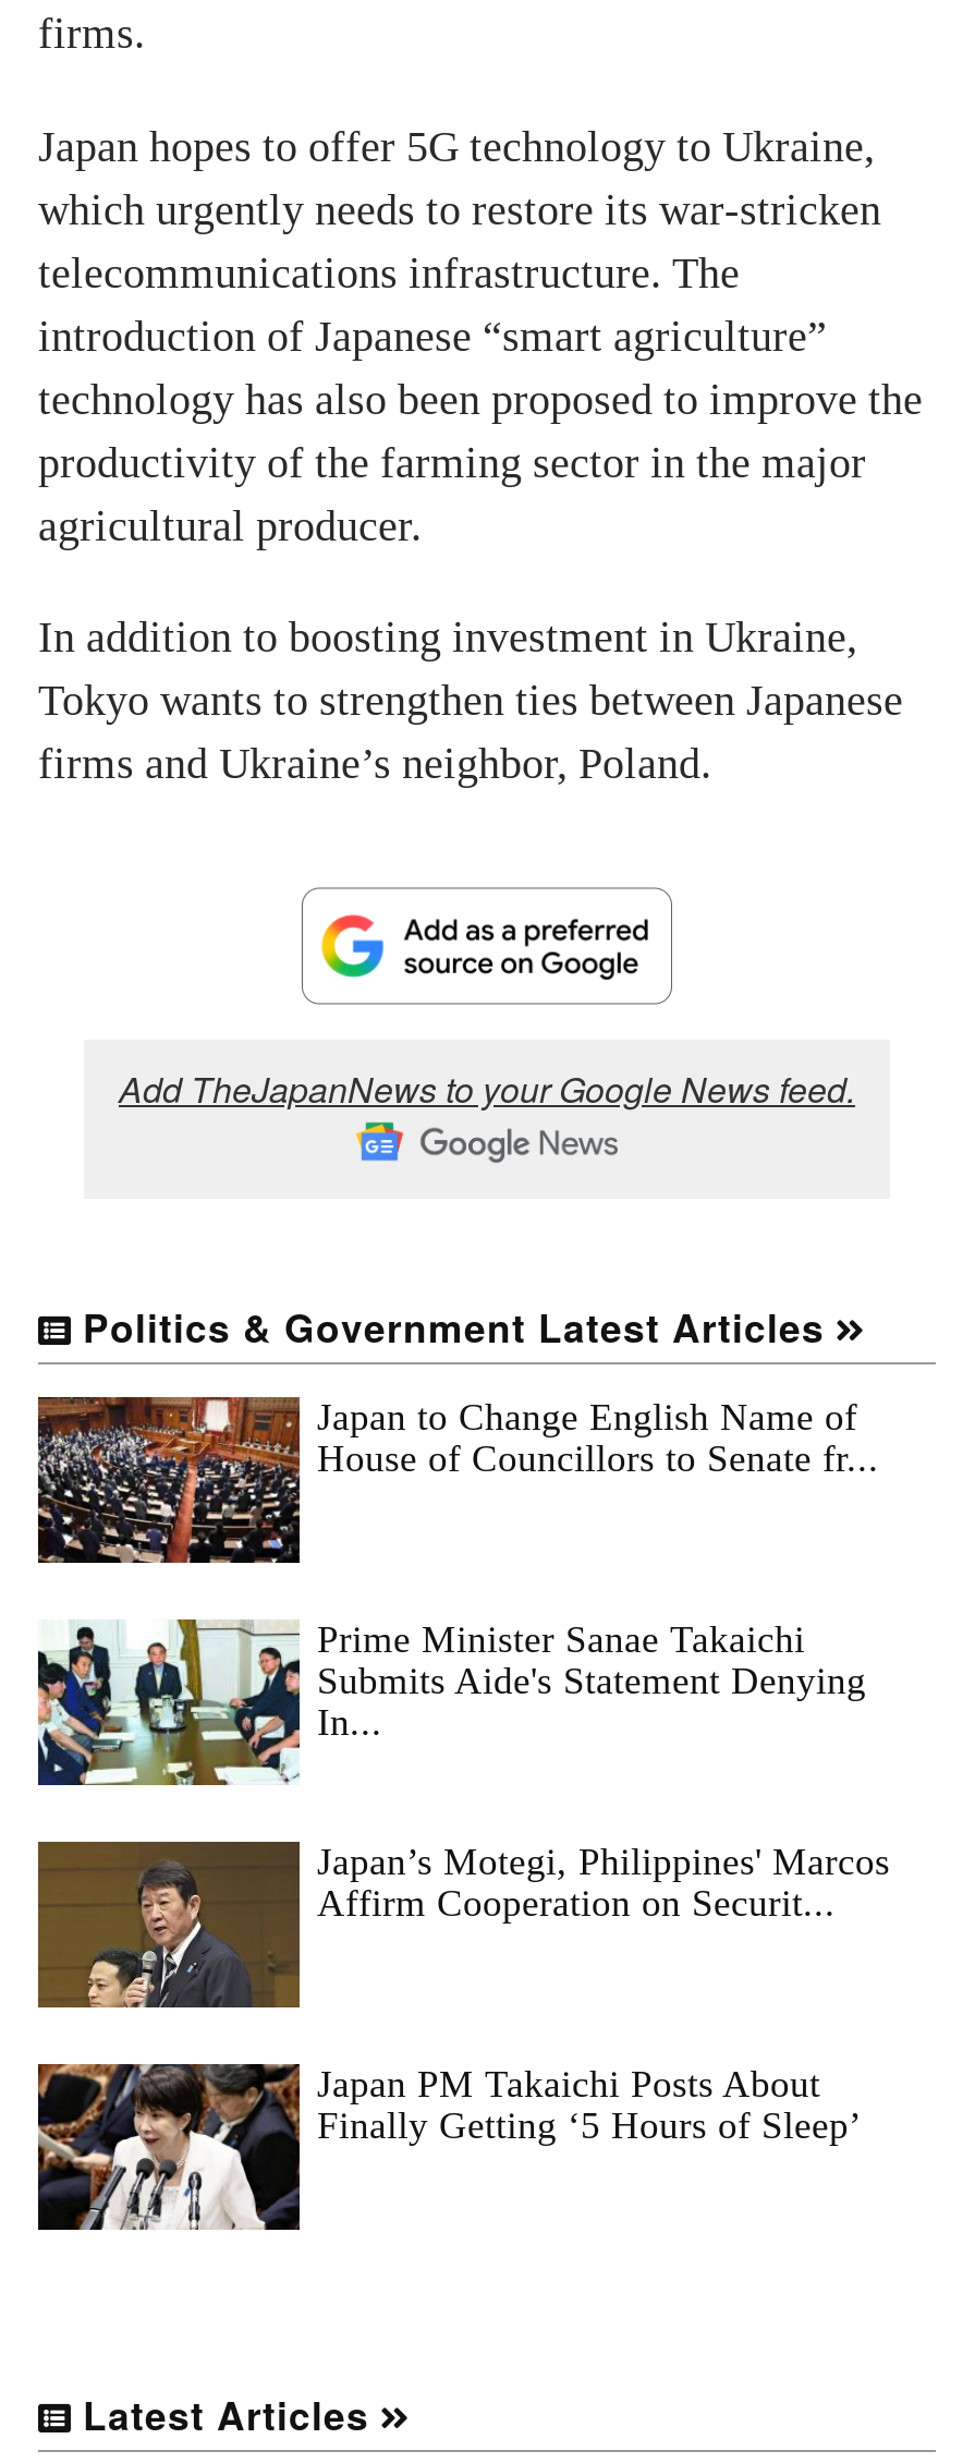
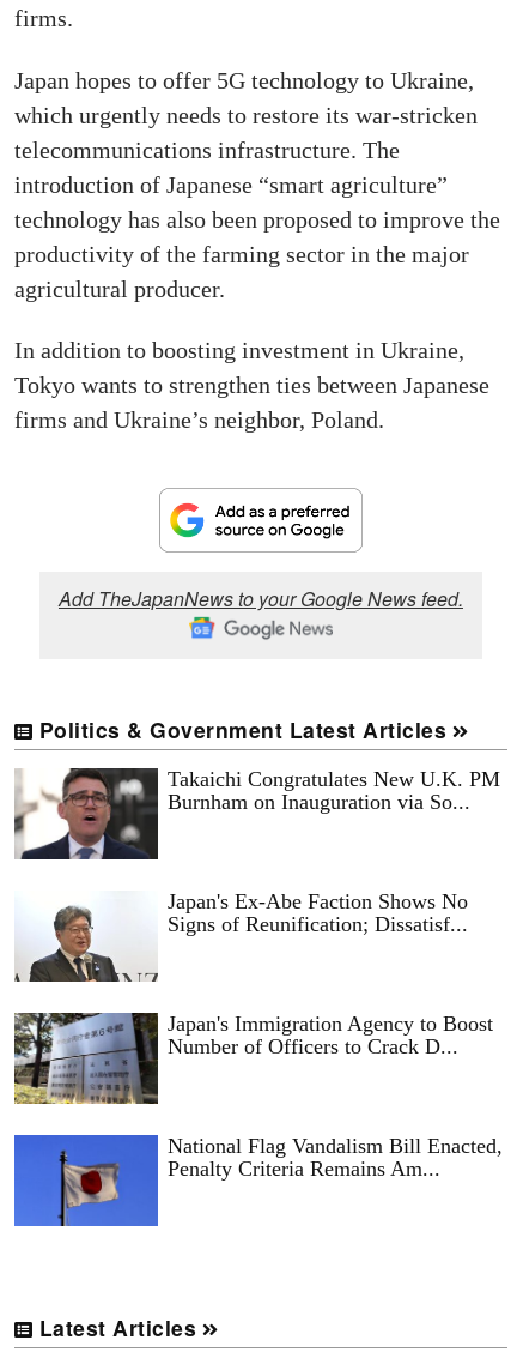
[36,1395,879,1565] [image] | Japan to Change English Name of | House of Councillors to Senate fr... -> [14,767,500,861] [image] | Takaichi Congratulates New U.K. PM | Burnham on Inauguration via So...
[36,1617,866,1787] [image] | Prime Minister Sanae Takaichi | Submits Aide's Statement Denying | In... -> [14,890,468,983] [image] | Japan's Ex-Abe Faction Shows No | Signs of Reunification; Dissatisf...
[36,1840,890,2010] [image] | Japan’s Motegi, Philippines' Marcos | Affirm Cooperation on Securit... -> [13,1012,493,1105] [image] | Japan's Immigration Agency to Boost | Number of Officers to Crack D...
[36,2062,862,2232] [image] | Japan PM Takaichi Posts About | Finally Getting ‘5 Hours of Sleep’ -> [13,1134,503,1227] [image] | National Flag Vandalism Bill Enacted, | Penalty Criteria Remains Am...

